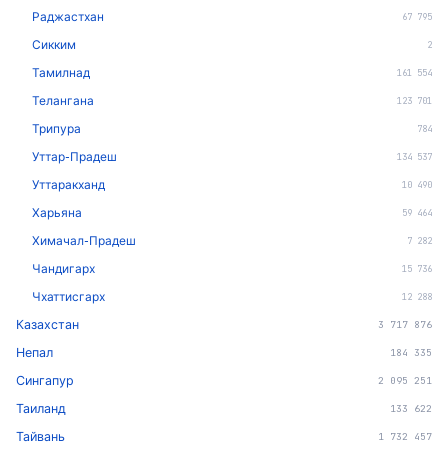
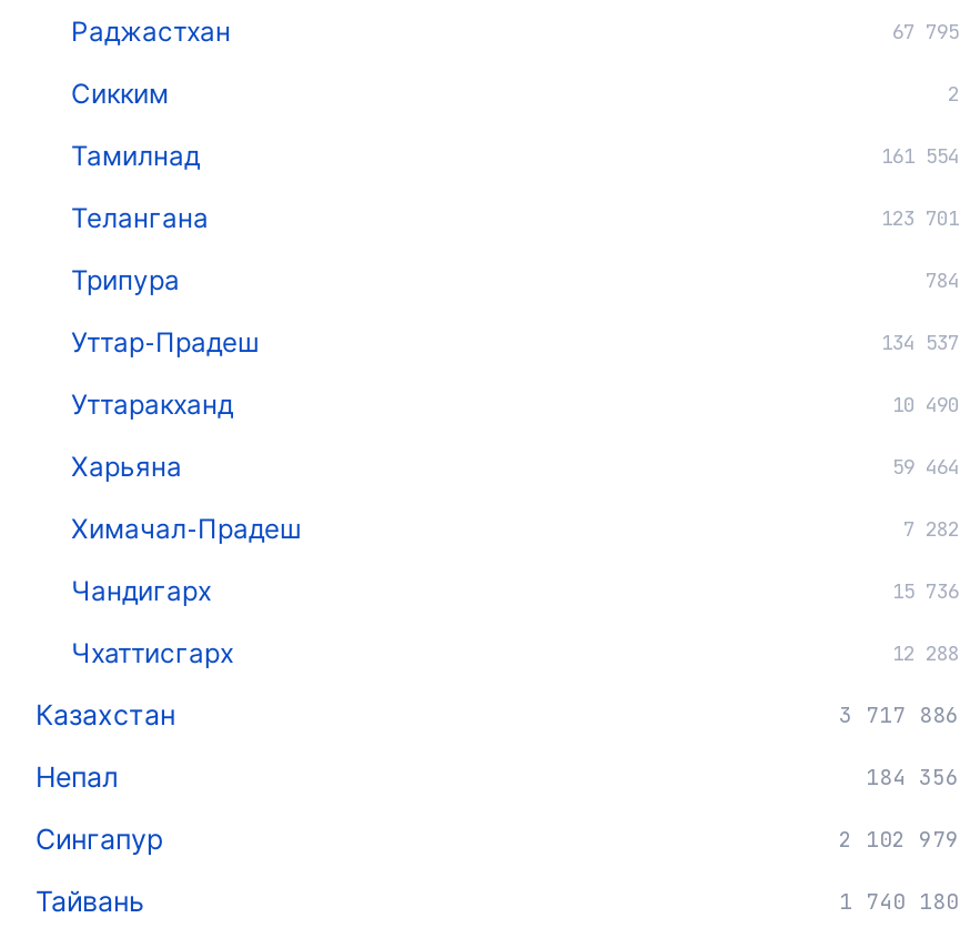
[378,318,432,331] 3 717 876 -> [839,700,959,729] 3 717 886
[390,346,432,359] 184 335 -> [866,763,959,791] 184 356
[16,374,432,416] 2 095 251 | Таиланд | 133 622 -> [839,825,959,854] 2 102 979
[378,430,432,443] 1 732 457 -> [839,887,959,916] 1 740 180

